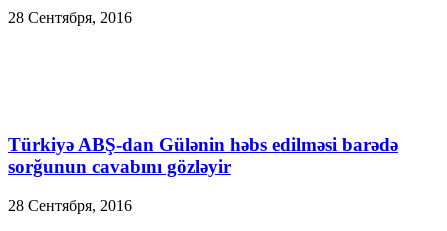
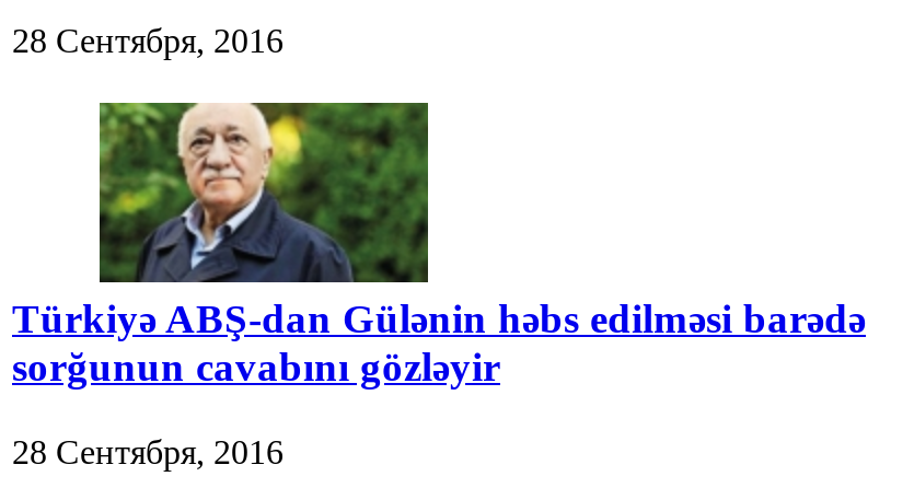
none -> [97,101,430,284] [image]

